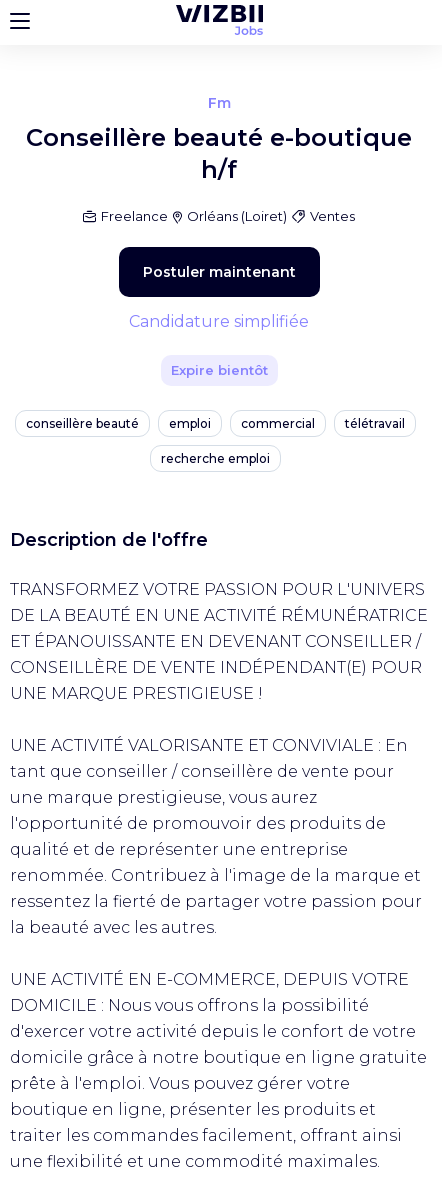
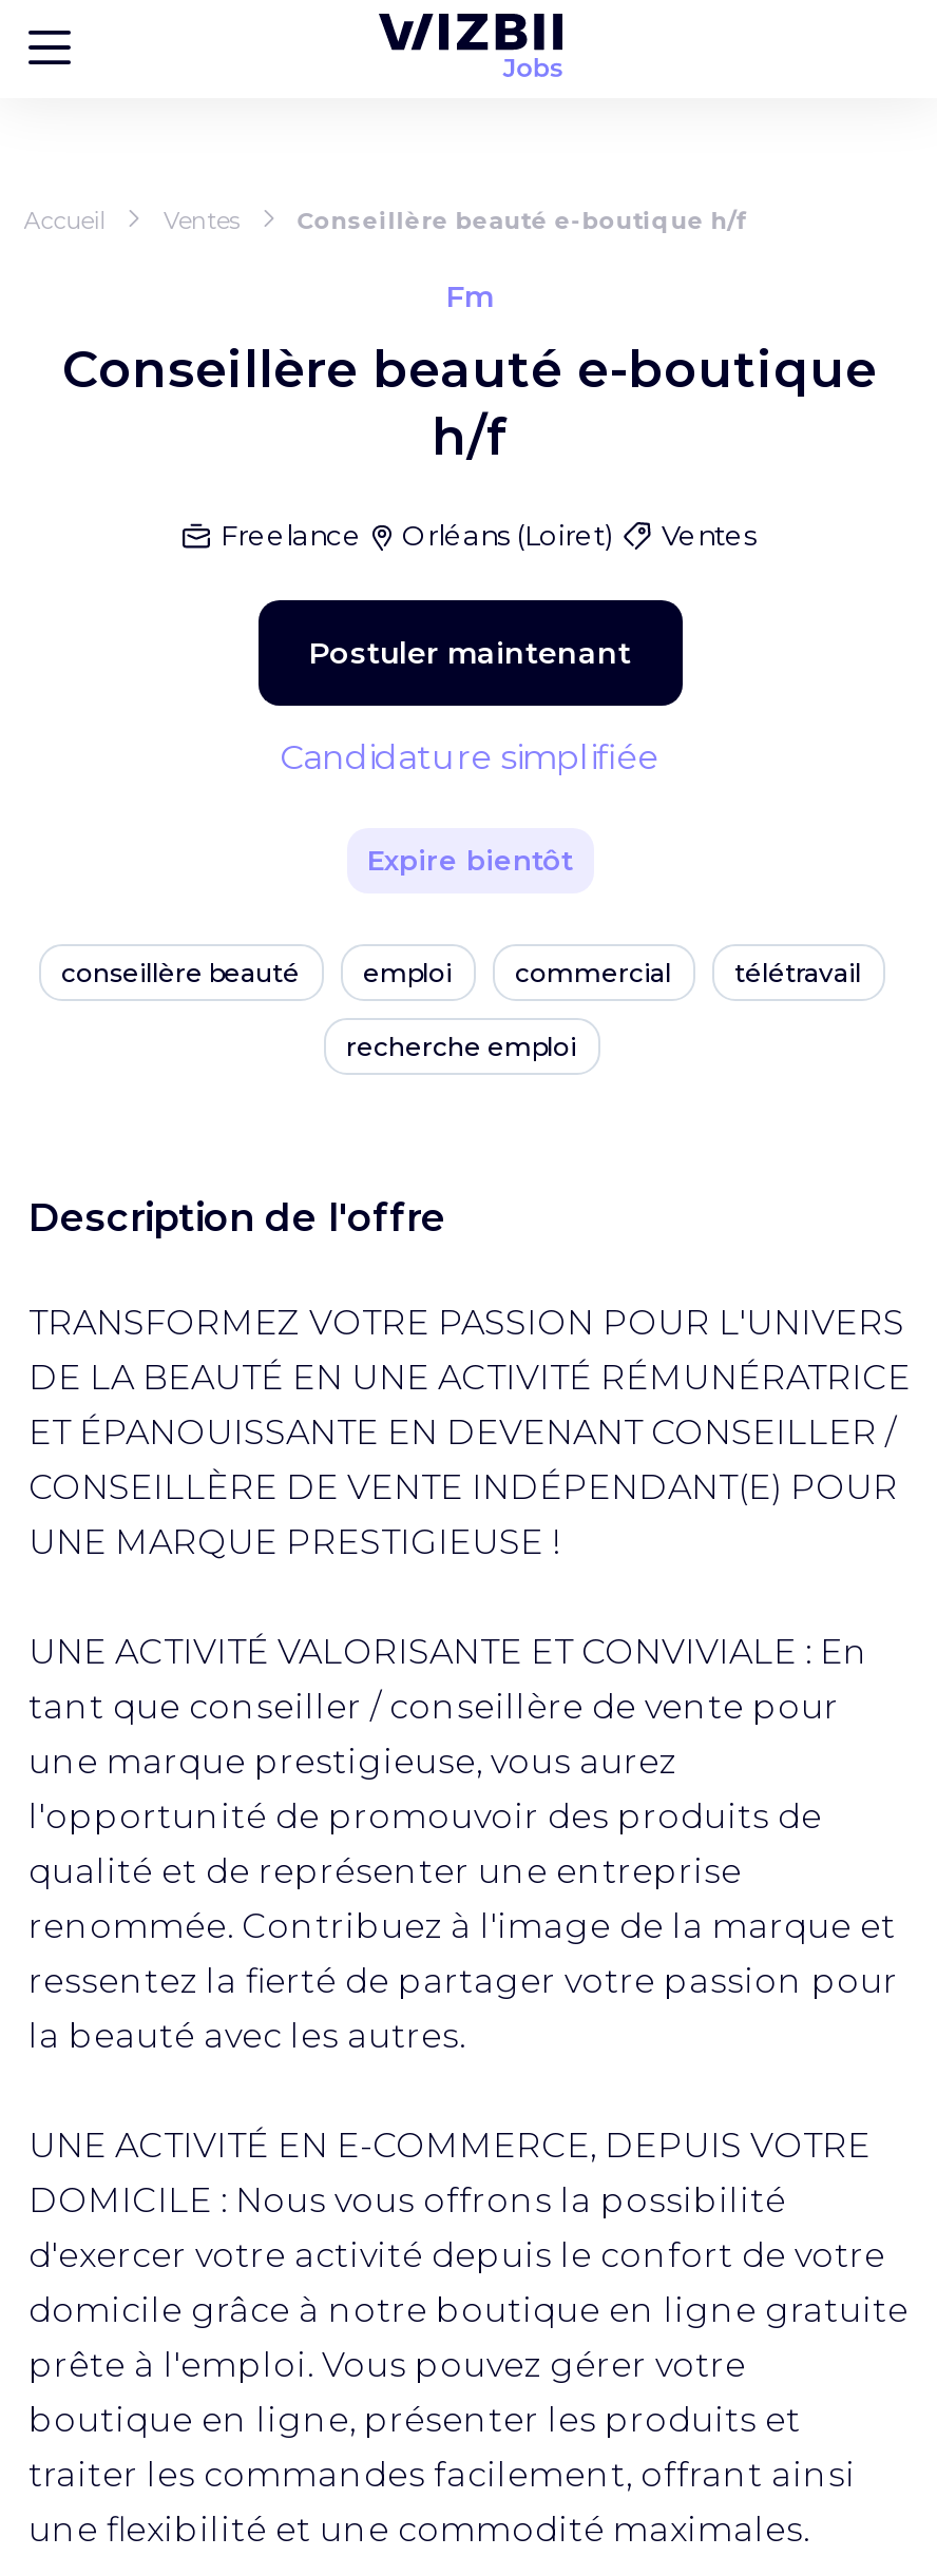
none -> [24,206,744,235] Accueil | Ventes | Conseillère beauté e-boutique h/f

